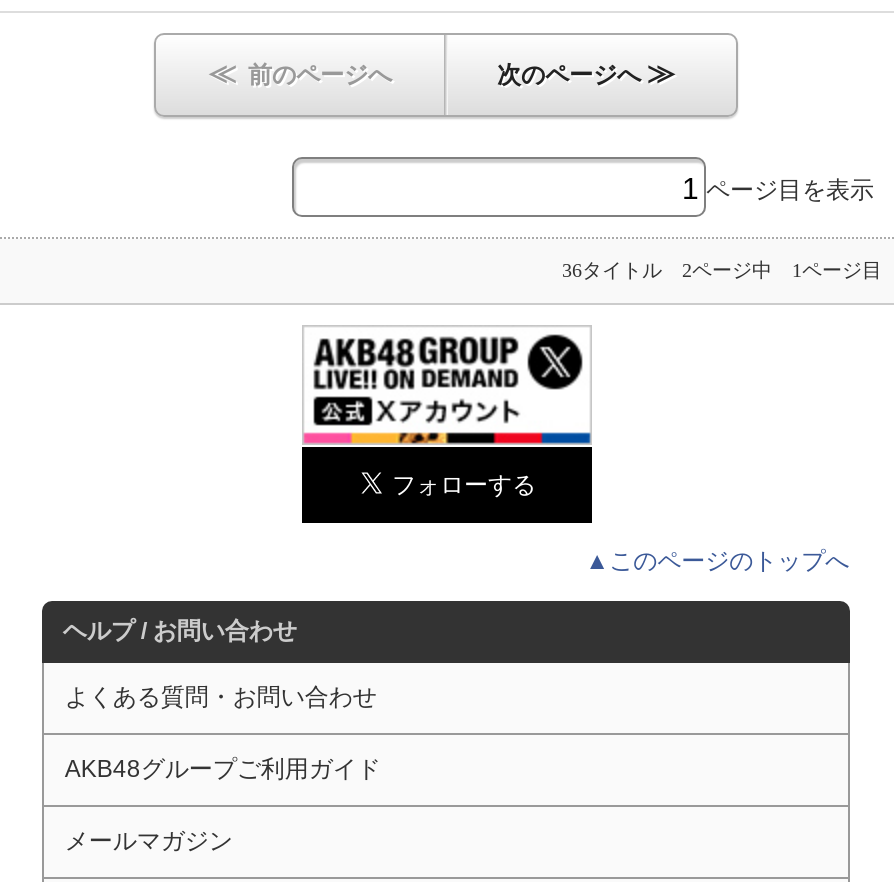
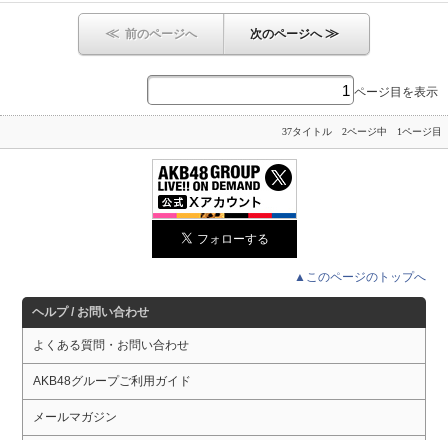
[562,259,882,281] 36タイトル 2ページ中 1ページ目 -> [282,126,442,137] 37タイトル 2ページ中 1ページ目

